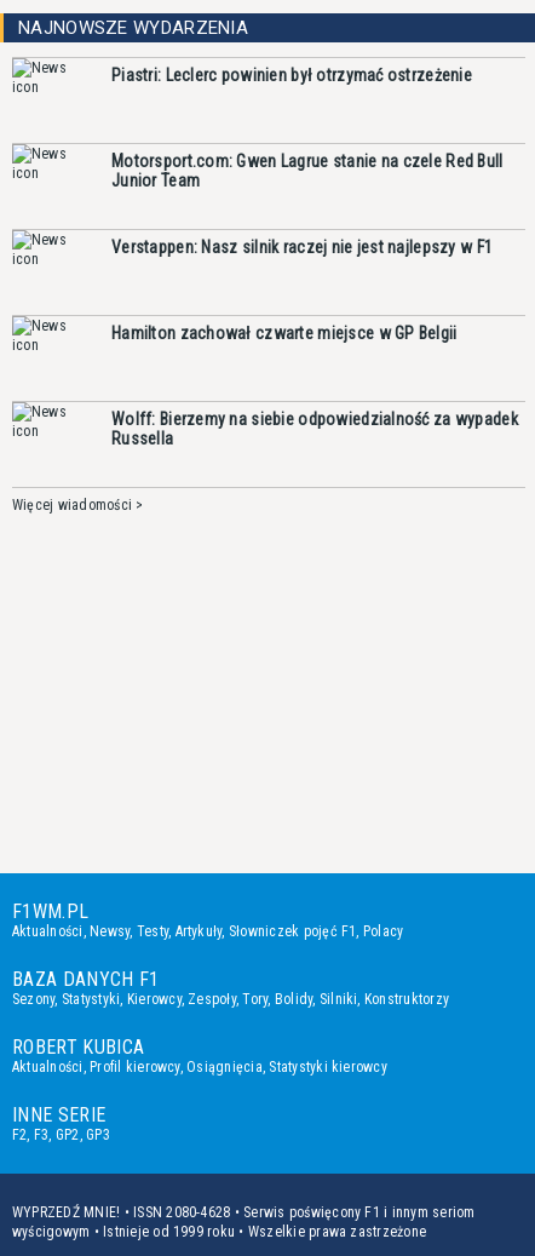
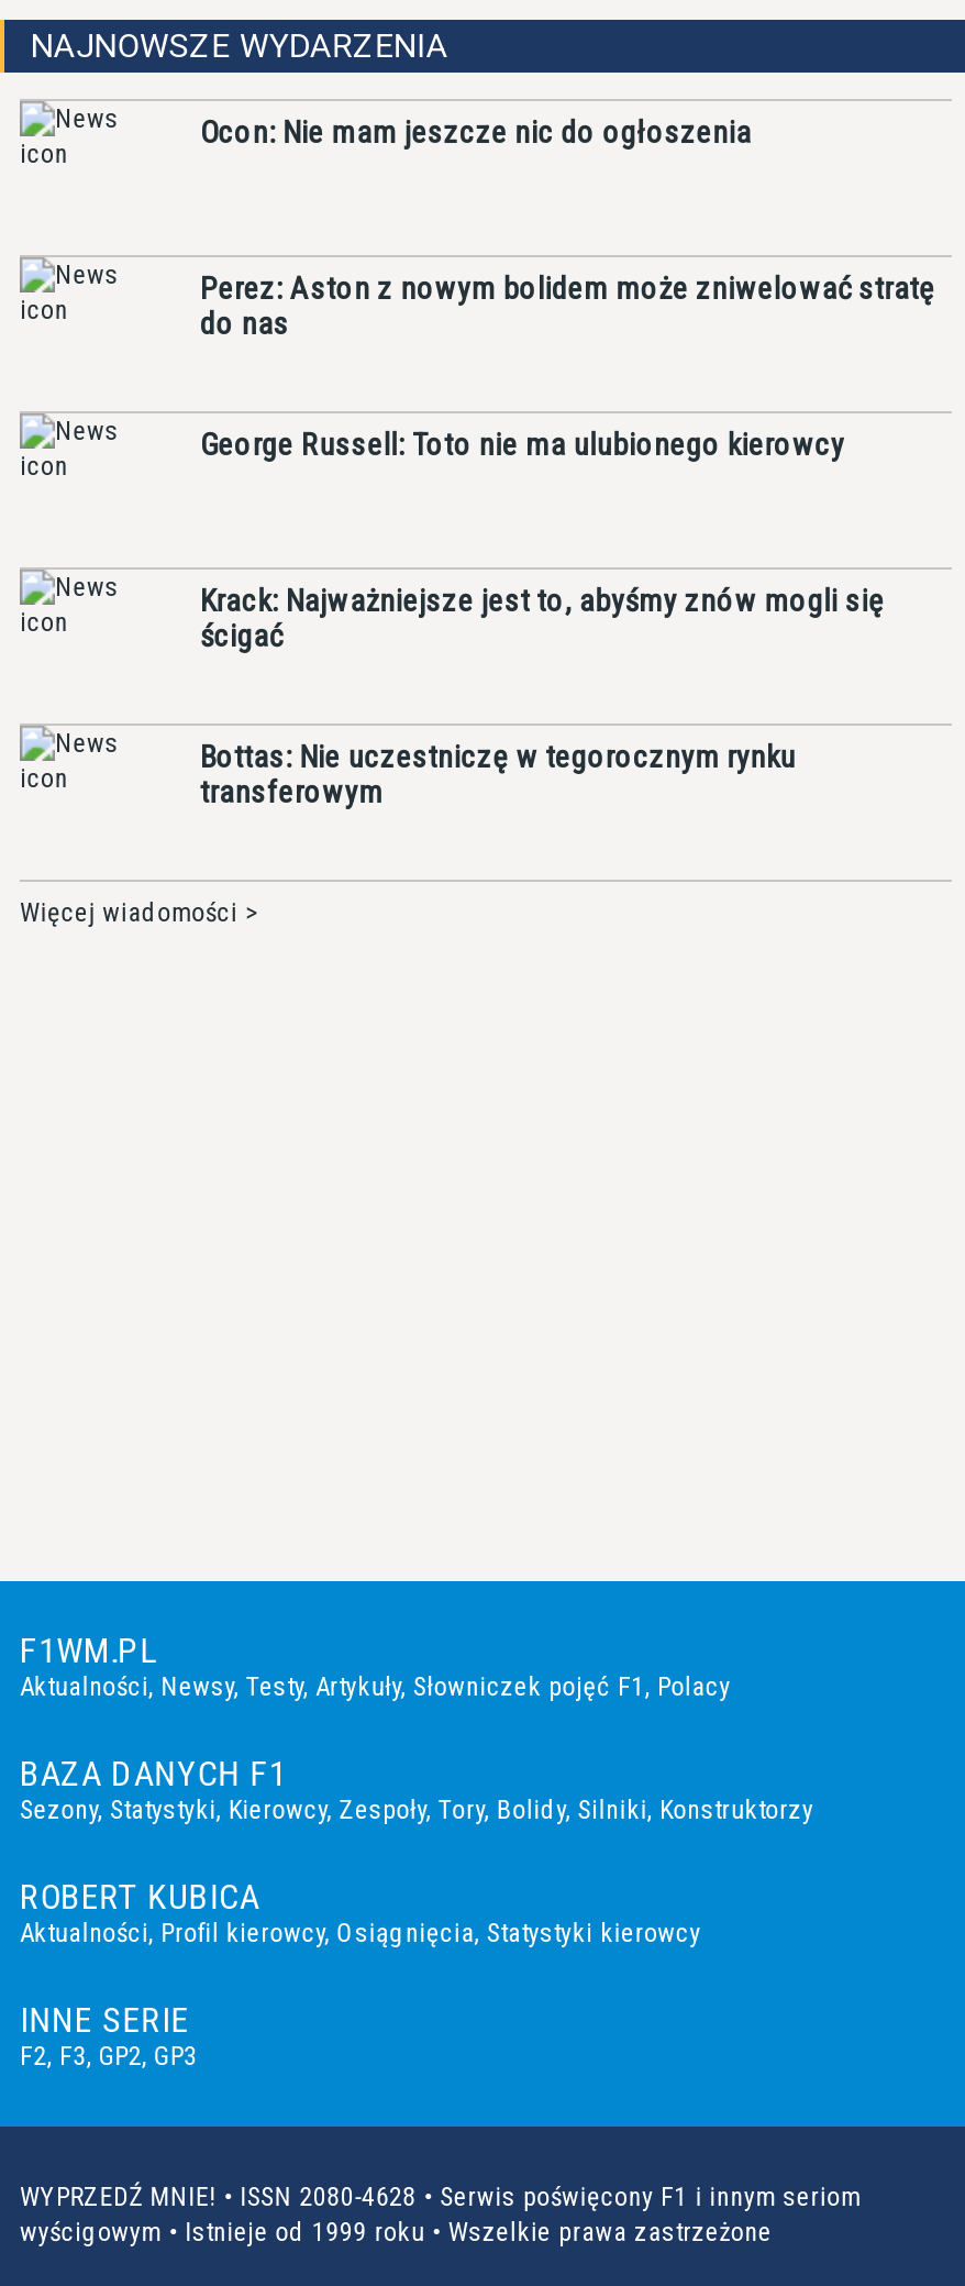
[111,65,472,84] Piastri: Leclerc powinien był otrzymać ostrzeżenie -> [200,113,752,149] Ocon: Nie mam jeszcze nic do ogłoszenia
[111,151,503,190] Motorsport.com: Gwen Lagrue stanie na czele Red Bull | Junior Team -> [200,270,935,340] Perez: Aston z nowym bolidem może zniwelować stratę | do nas
[111,237,493,256] Verstappen: Nasz silnik raczej nie jest najlepszy w F1 -> [200,426,845,461] George Russell: Toto nie ma ulubionego kierowcy
[111,323,457,342] Hamilton zachował czwarte miejsce w GP Belgii -> [200,582,884,652] Krack: Najważniejsze jest to, abyśmy znów mogli się | ścigać
[111,409,518,448] Wolff: Bierzemy na siebie odpowiedzialność za wypadek | Russella -> [200,738,796,808] Bottas: Nie uczestniczę w tegorocznym rynku | transferowym

